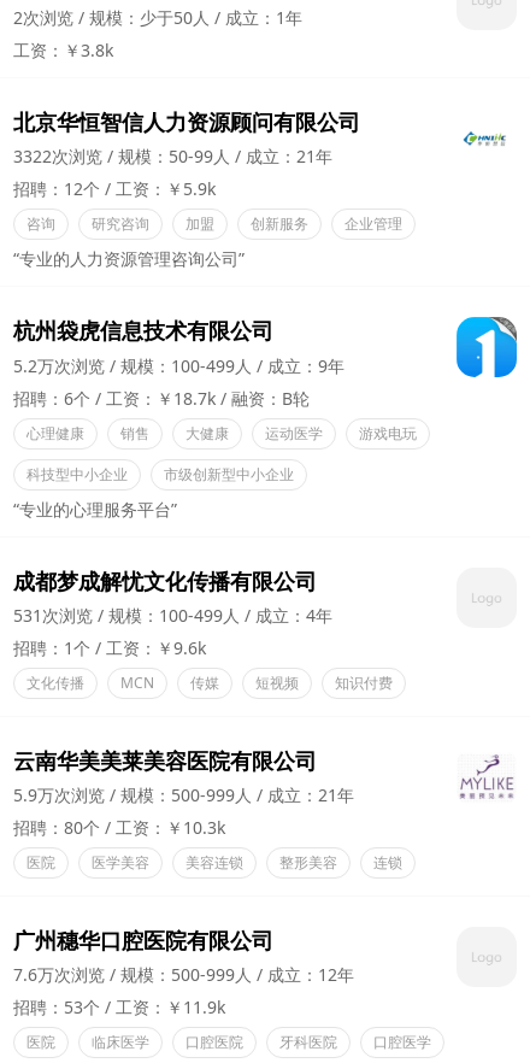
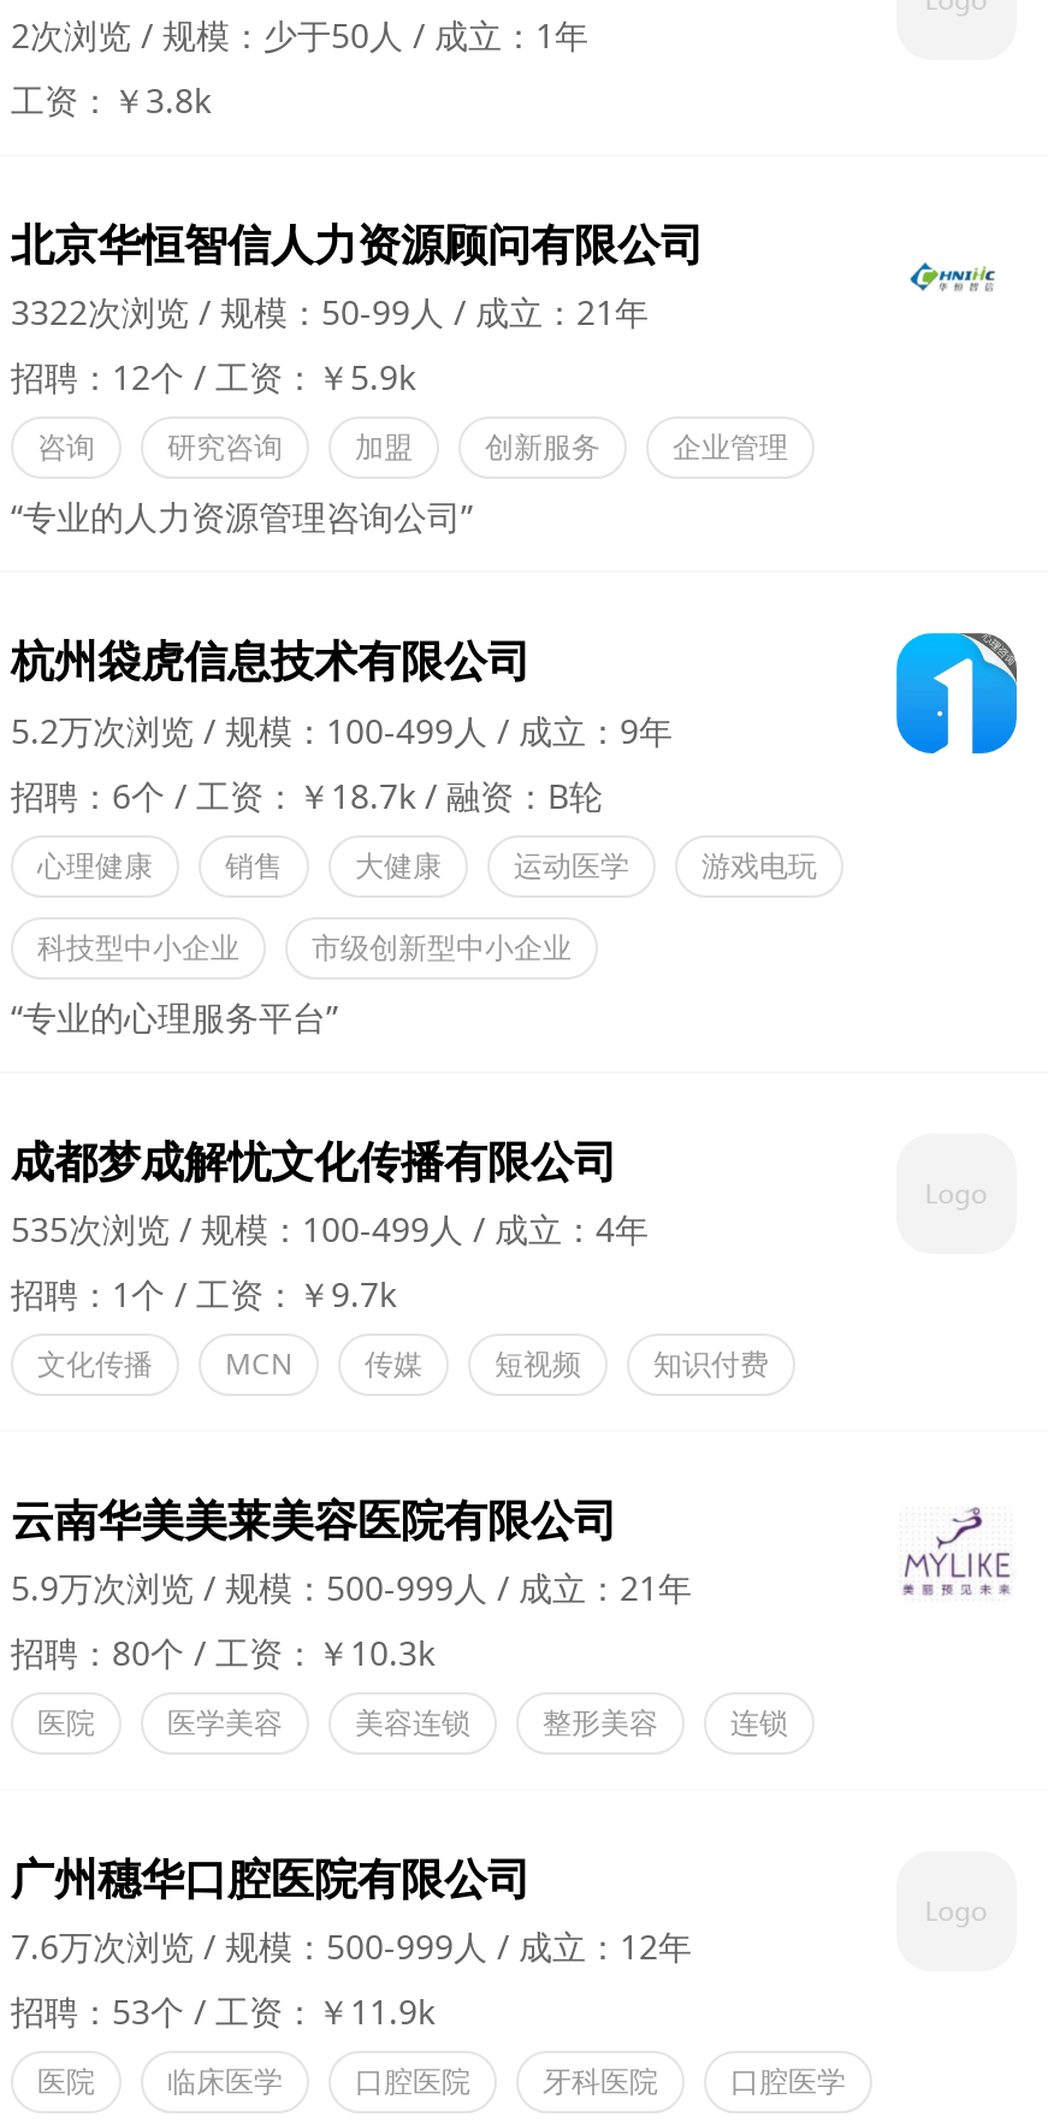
[13,604,332,626] 531次浏览 规模：100-499人 成立：4年 -> [11,1205,649,1251] 535次浏览 规模：100-499人 成立：4年
[13,636,206,659] 招聘：1个 工资：￥9.6k -> [11,1270,396,1316] 招聘：1个 工资：￥9.7k

